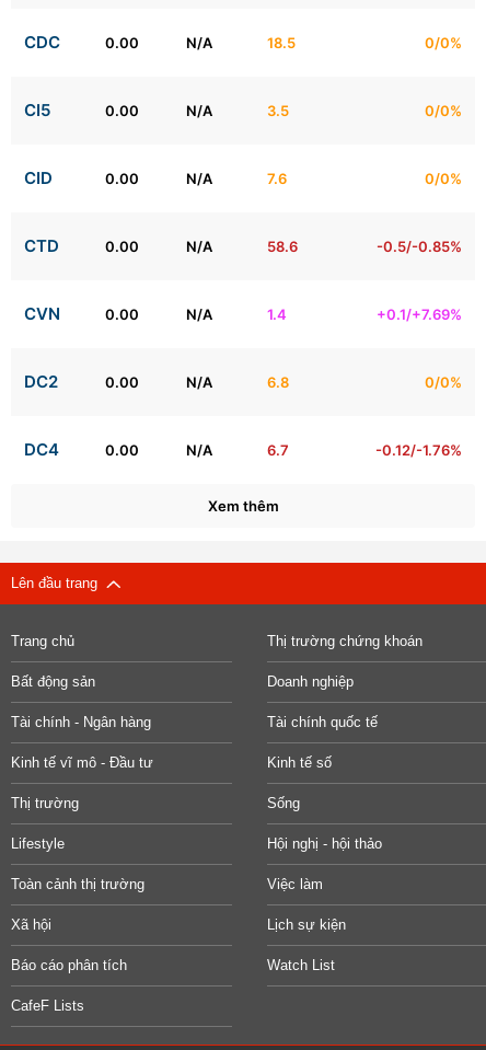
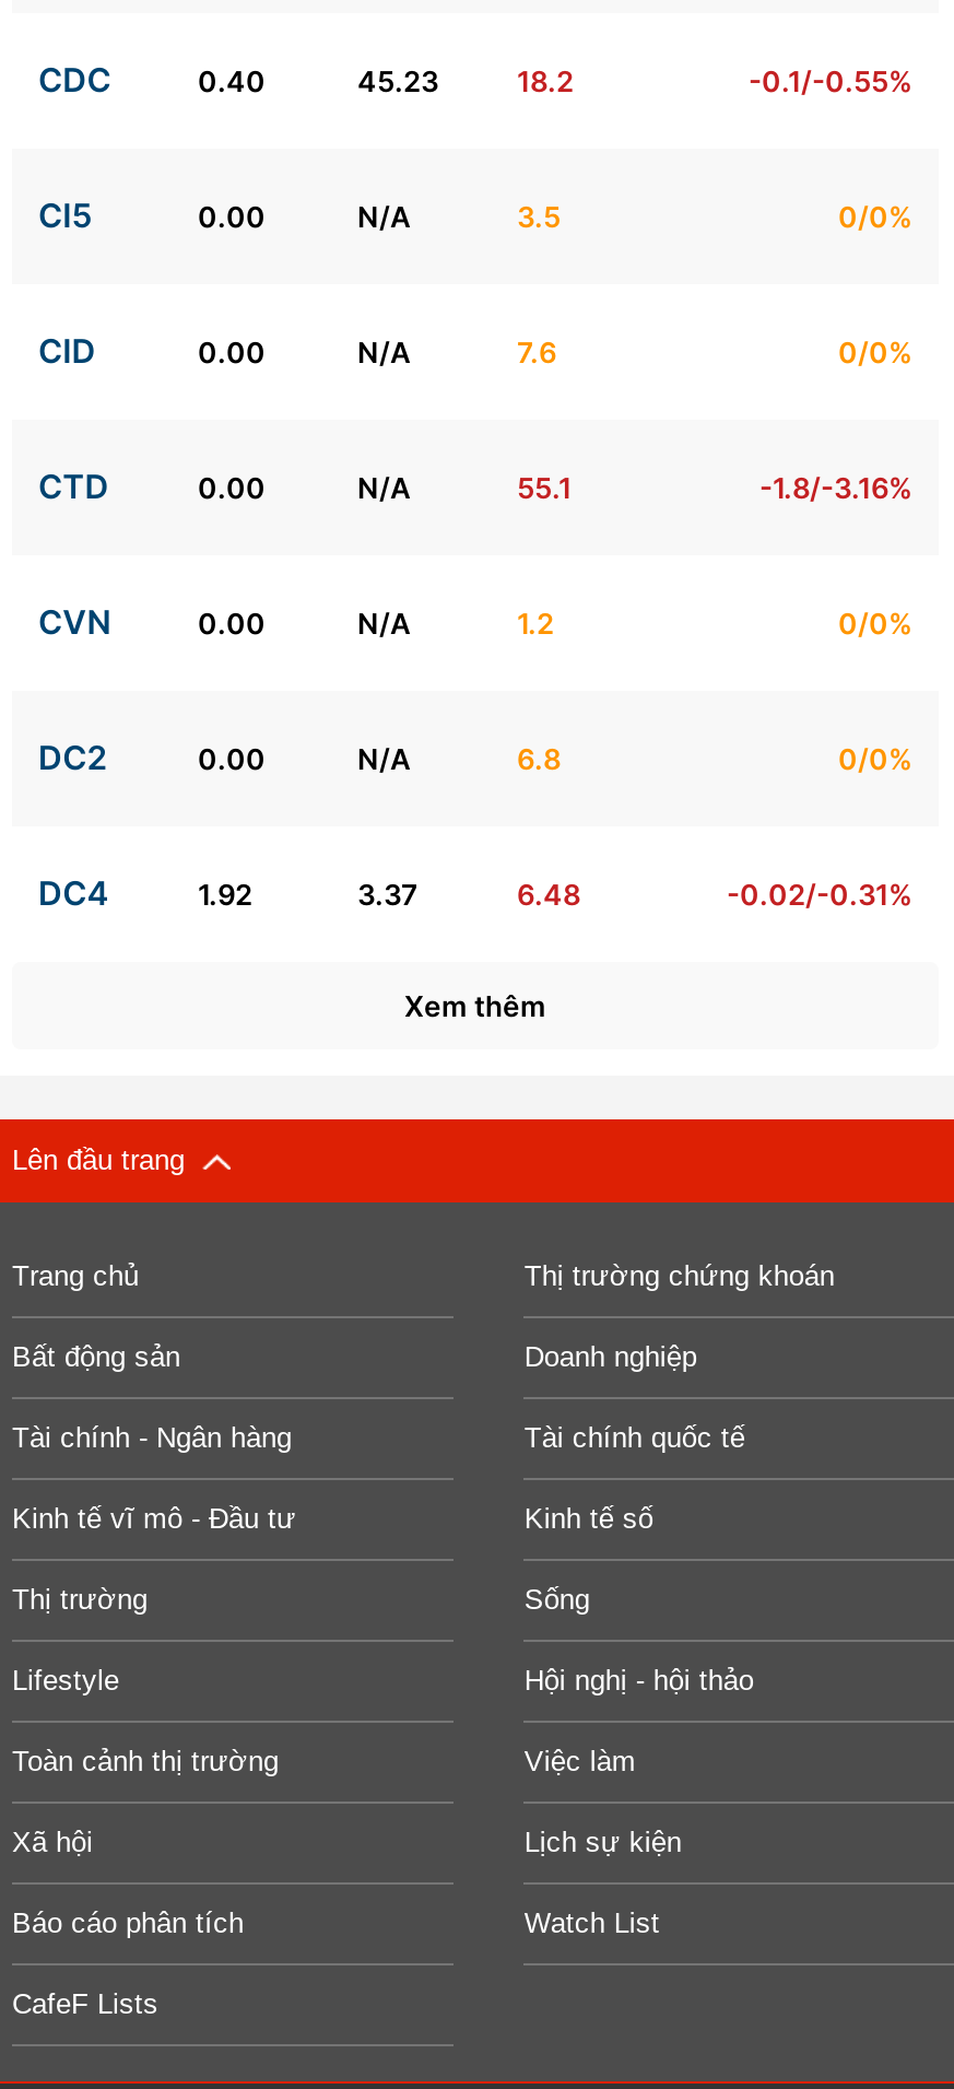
[105,34,462,51] 0.00 | N/A | 18.5 | 0/0% -> [198,63,912,98] 0.40 | 45.23 | 18.2 | -0.1/-0.55%
[267,237,298,255] 58.6 -> [517,469,572,504] 55.1
[377,237,462,255] -0.5/-0.85% -> [759,469,912,504] -1.8/-3.16%
[267,305,287,323] 1.4 -> [517,605,554,640] 1.2
[377,305,462,323] +0.1/+7.69% -> [838,605,912,640] 0/0%
[105,441,462,458] 0.00 | N/A | 6.7 | -0.12/-1.76% -> [198,876,912,911] 1.92 | 3.37 | 6.48 | -0.02/-0.31%

